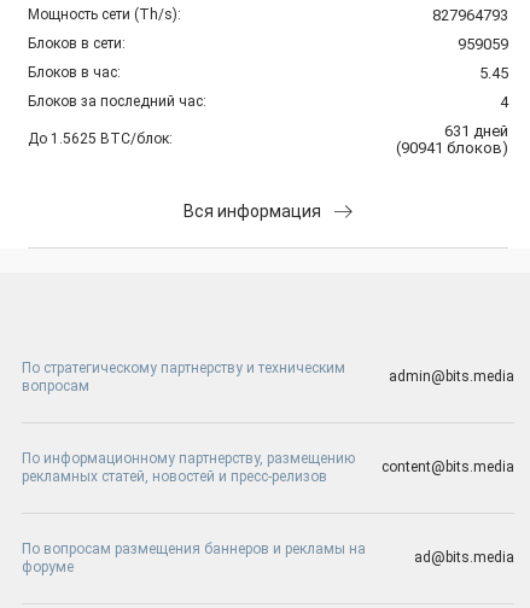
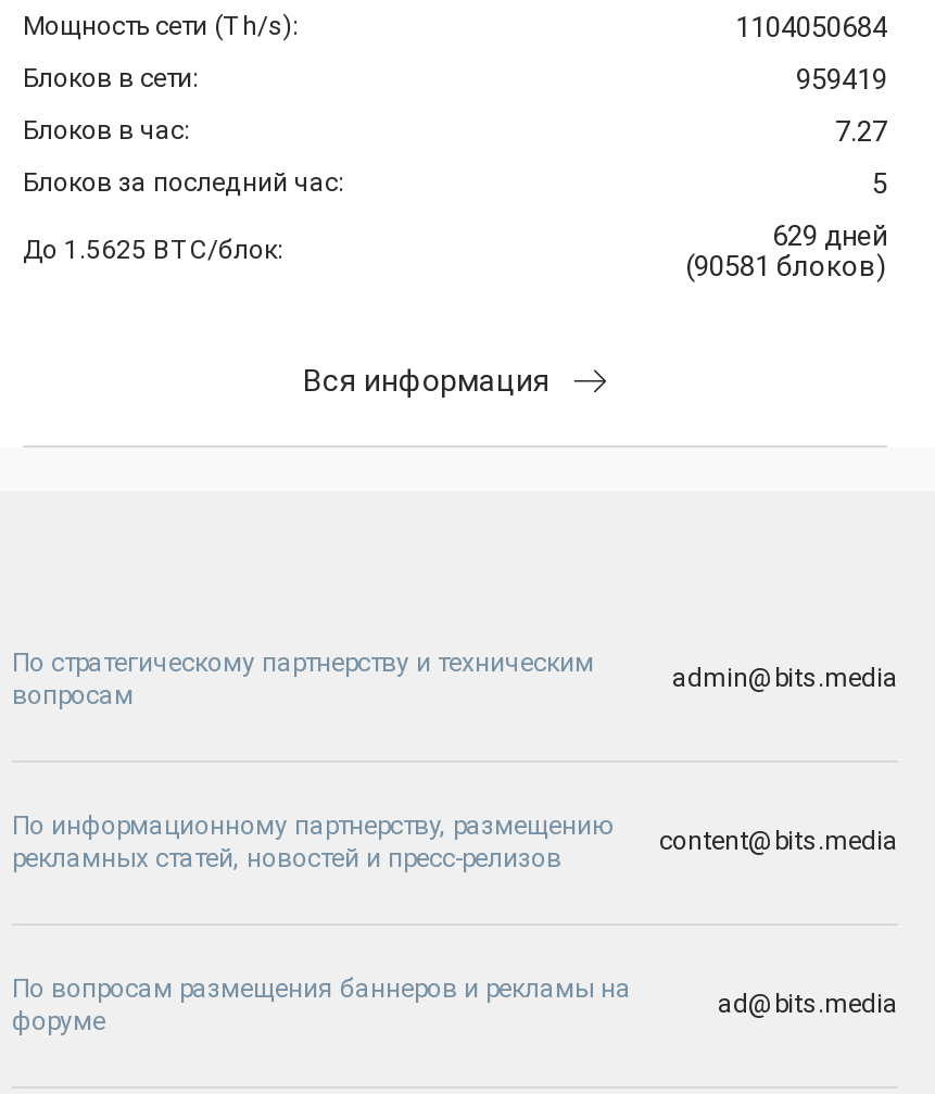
[432,7,508,25] 827964793 -> [735,12,887,44] 1104050684
[458,35,508,54] 959059 -> [796,64,887,96] 959419
[479,64,508,83] 5.45 -> [835,116,887,149] 7.27
[500,93,508,111] 4 -> [872,168,887,201] 5
[444,122,508,140] 631 дней -> [772,220,887,253] 629 дней
[396,139,508,157] (90941 блоков) -> [685,251,887,283] (90581 блоков)

